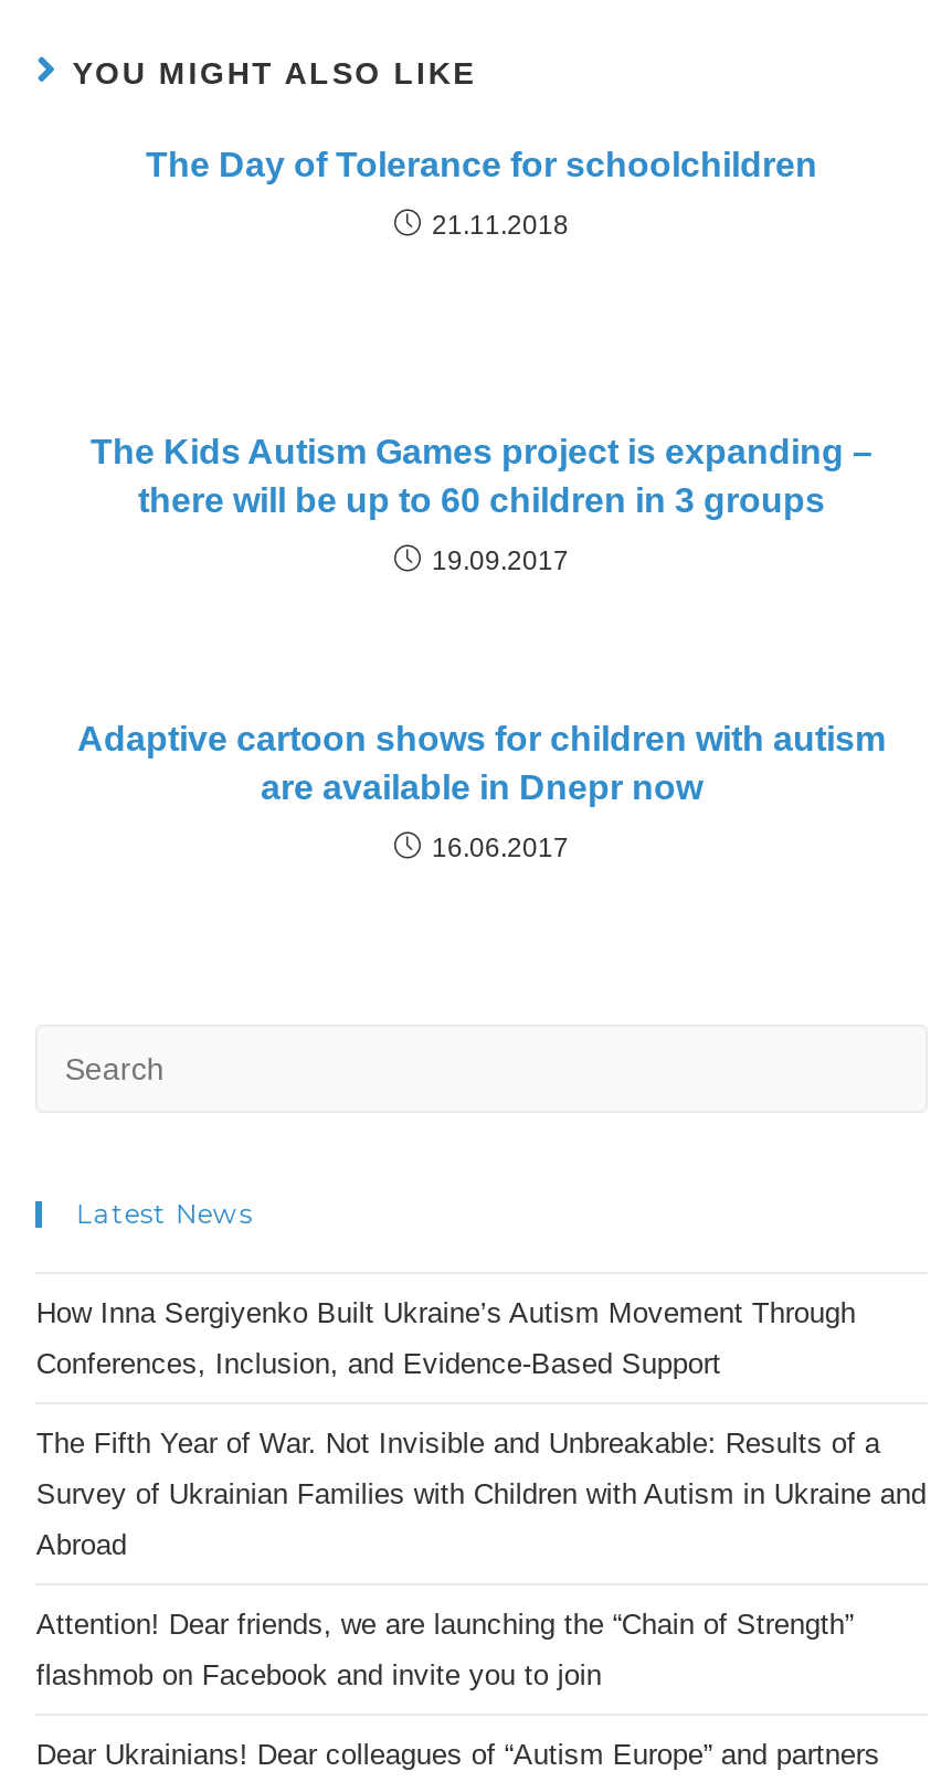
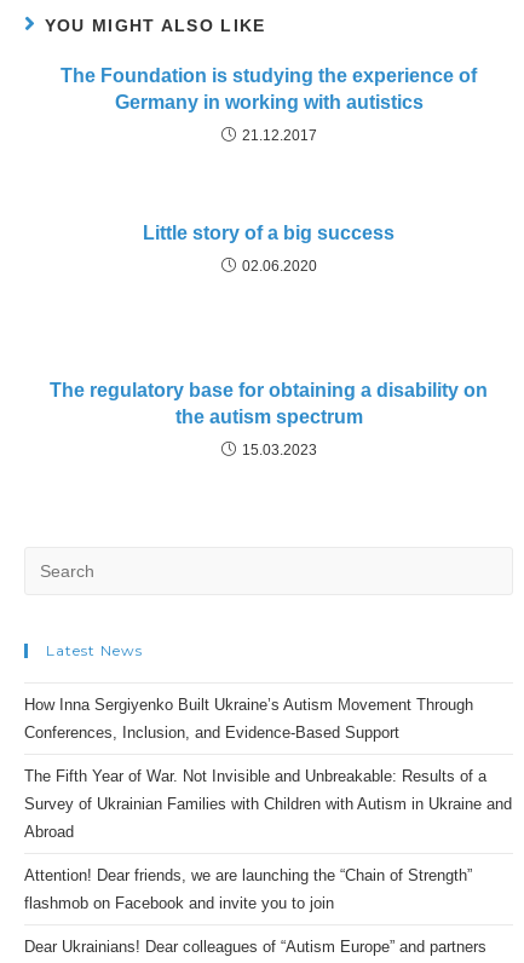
[146,146,817,183] The Day of Tolerance for schoolchildren -> [61,65,477,113] The Foundation is studying the experience of | Germany in working with autistics
[432,210,569,241] 21.11.2018 -> [241,127,316,144] 21.12.2017
[91,433,872,519] The Kids Autism Games project is expanding – | there will be up to 60 children in 3 groups -> [143,223,395,243] Little story of a big success
[432,545,569,576] 19.09.2017 -> [241,258,316,275] 02.06.2020
[77,720,886,806] Adaptive cartoon shows for children with autism | are available in Dnepr now -> [50,380,488,427] The regulatory base for obtaining a disability on | the autism spectrum
[432,832,569,863] 16.06.2017 -> [241,442,316,459] 15.03.2023

